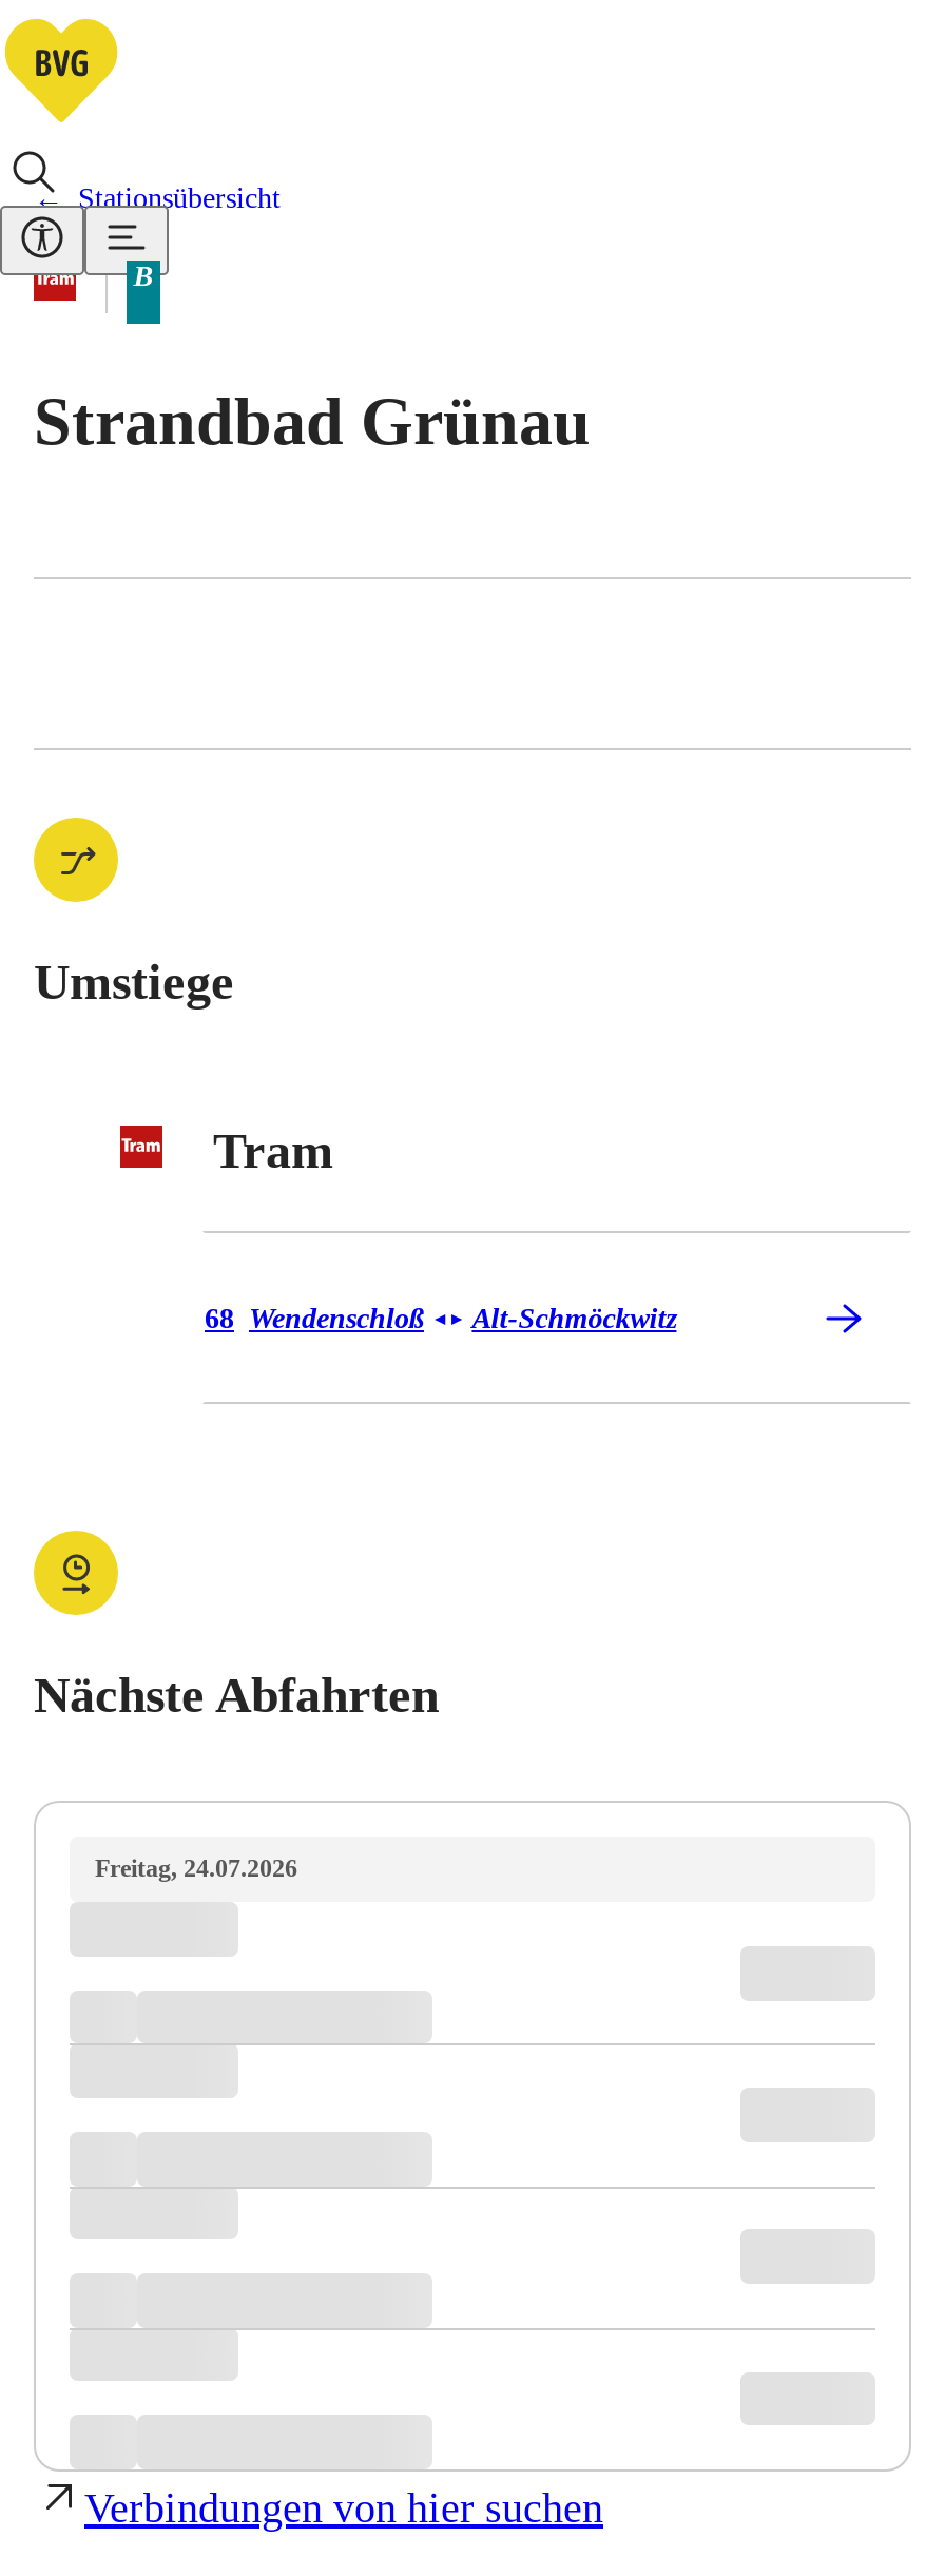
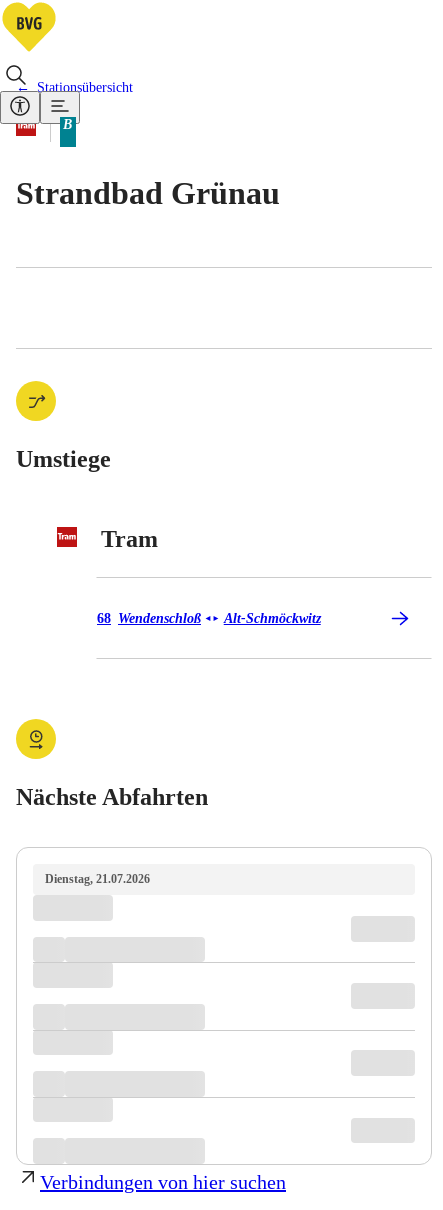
[95,1854,297,1883] Freitag, 24.07.2026 -> [45,872,150,886] Dienstag, 21.07.2026

